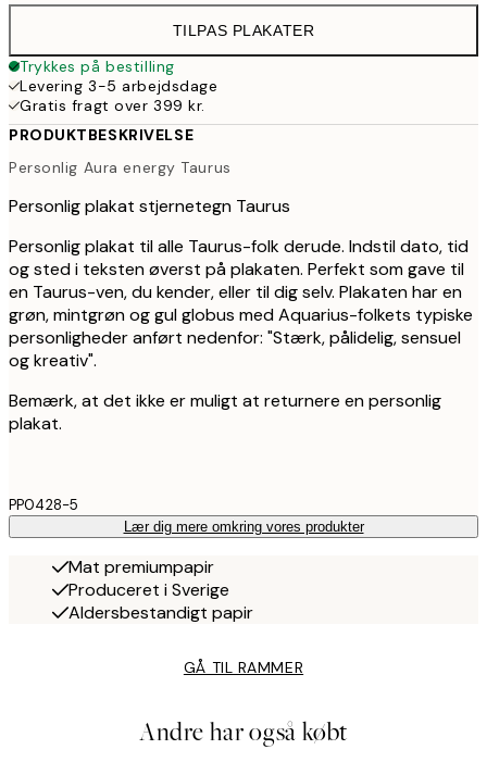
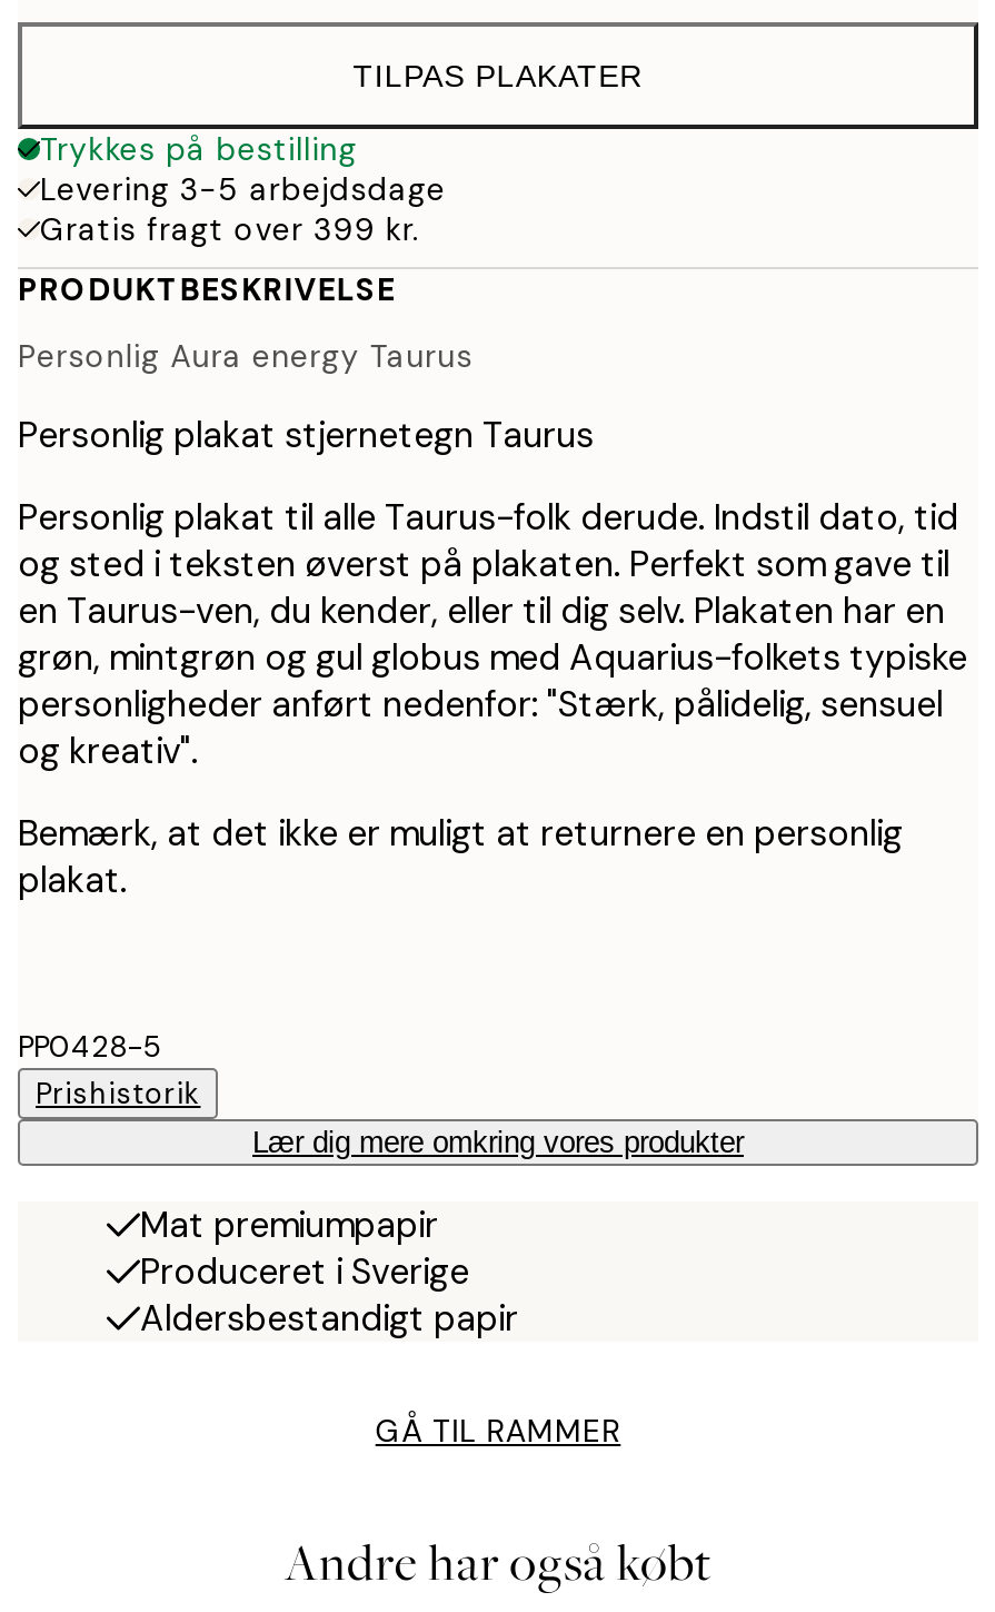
none -> [36,1074,201,1112] Prishistorik

